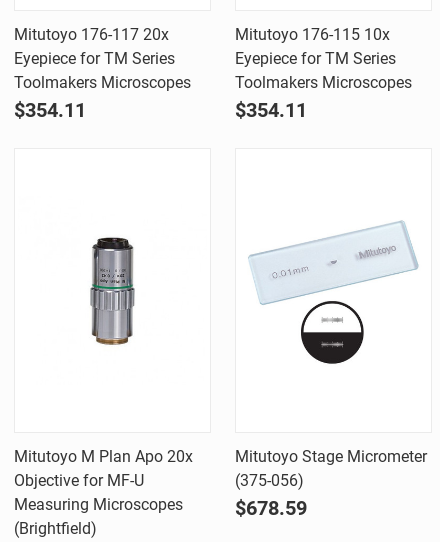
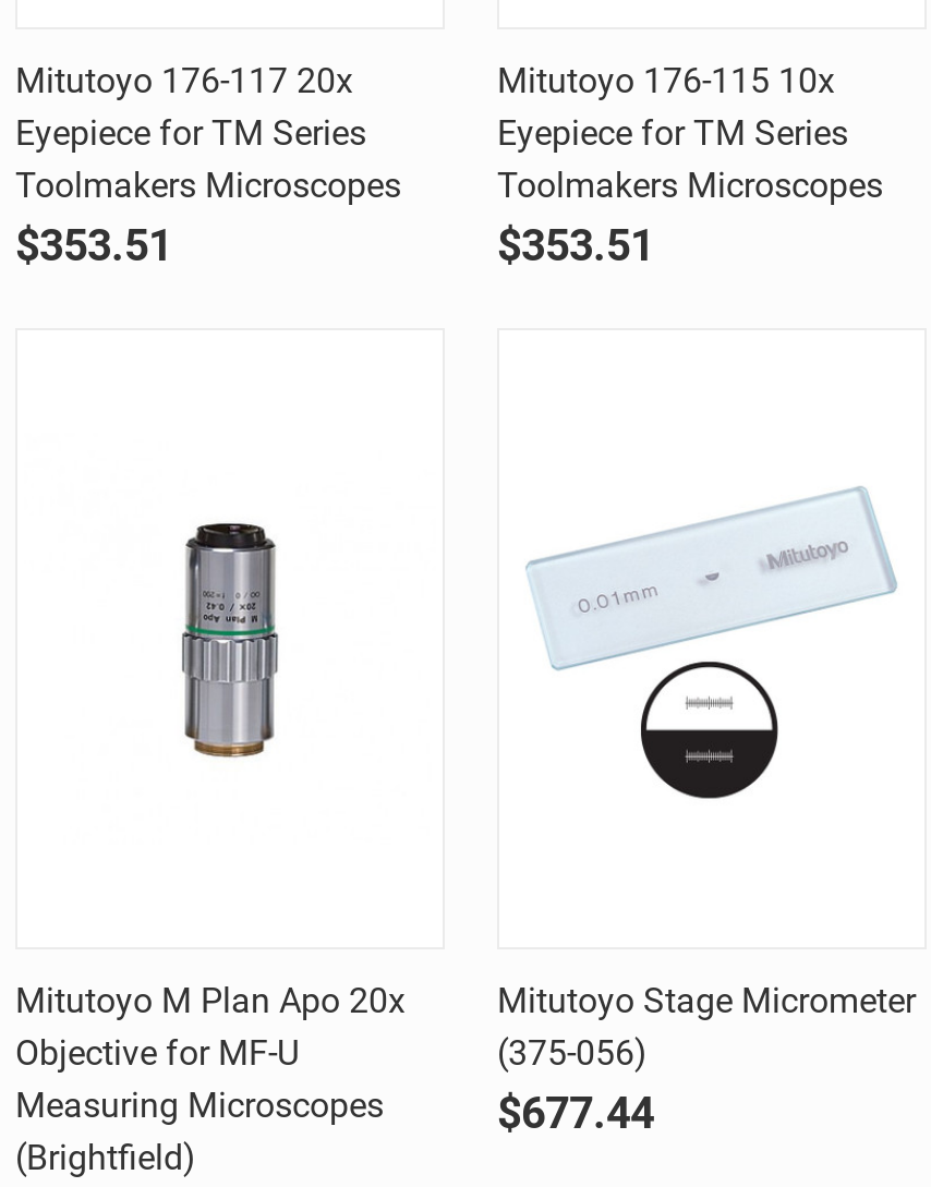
[14,98,86,122] $354.11 -> [15,219,172,271] $353.51
[235,98,307,122] $354.11 -> [497,219,654,271] $353.51
[235,496,307,520] $678.59 -> [497,1087,654,1139] $677.44

